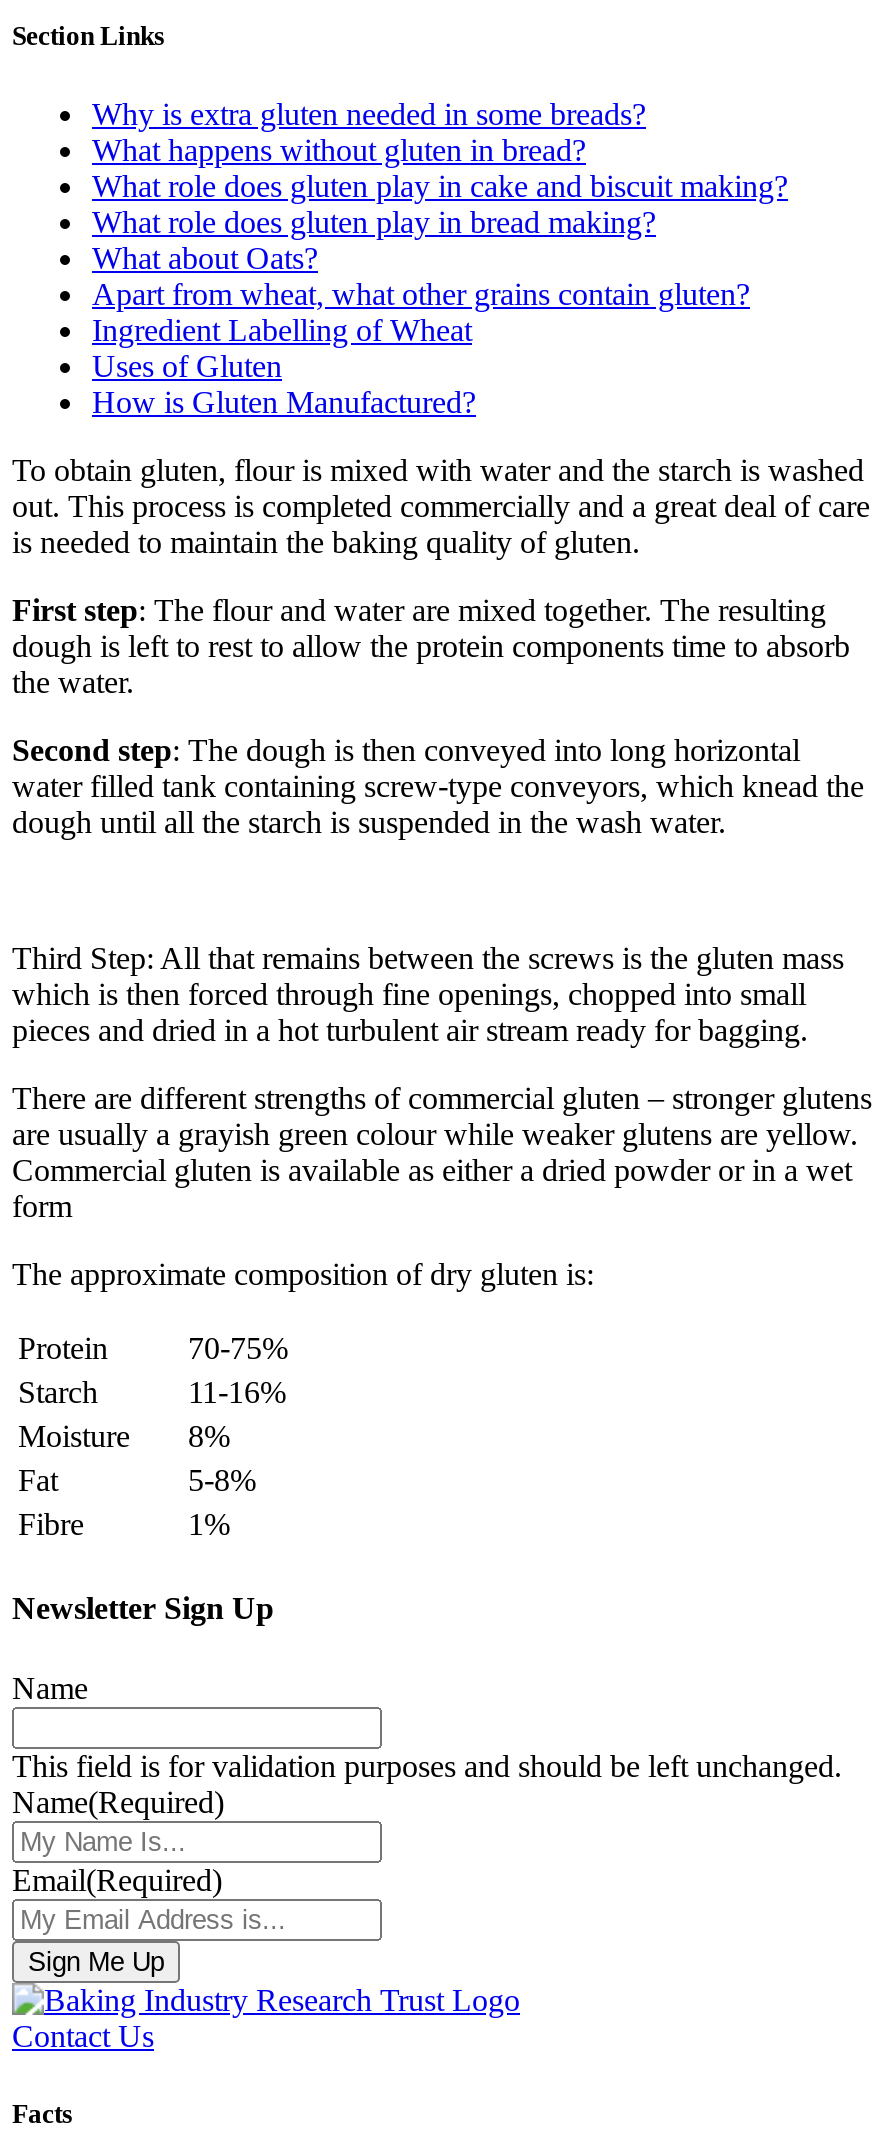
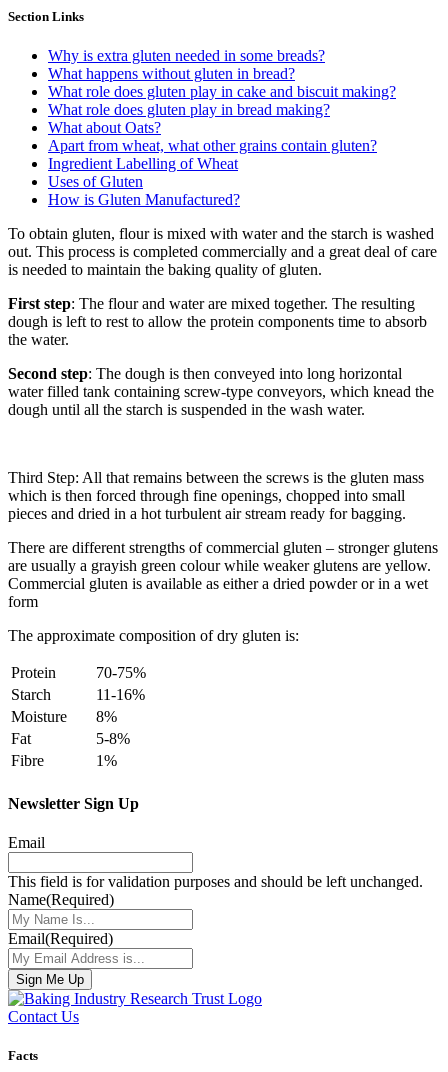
[12,1671,88,1705] Name -> [8,834,45,851] Email

